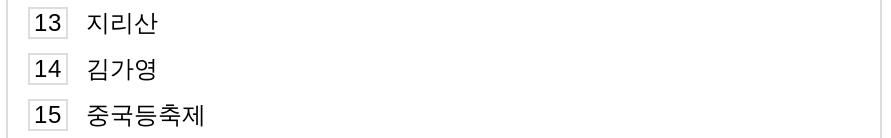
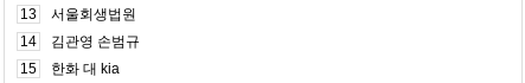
[86,9,158,37] 지리산 -> [51,6,136,23] 서울회생법원
[86,55,158,83] 김가영 -> [51,33,140,50] 김관영 손범규
[86,101,206,129] 중국등축제 -> [51,60,120,77] 한화 대 kia

